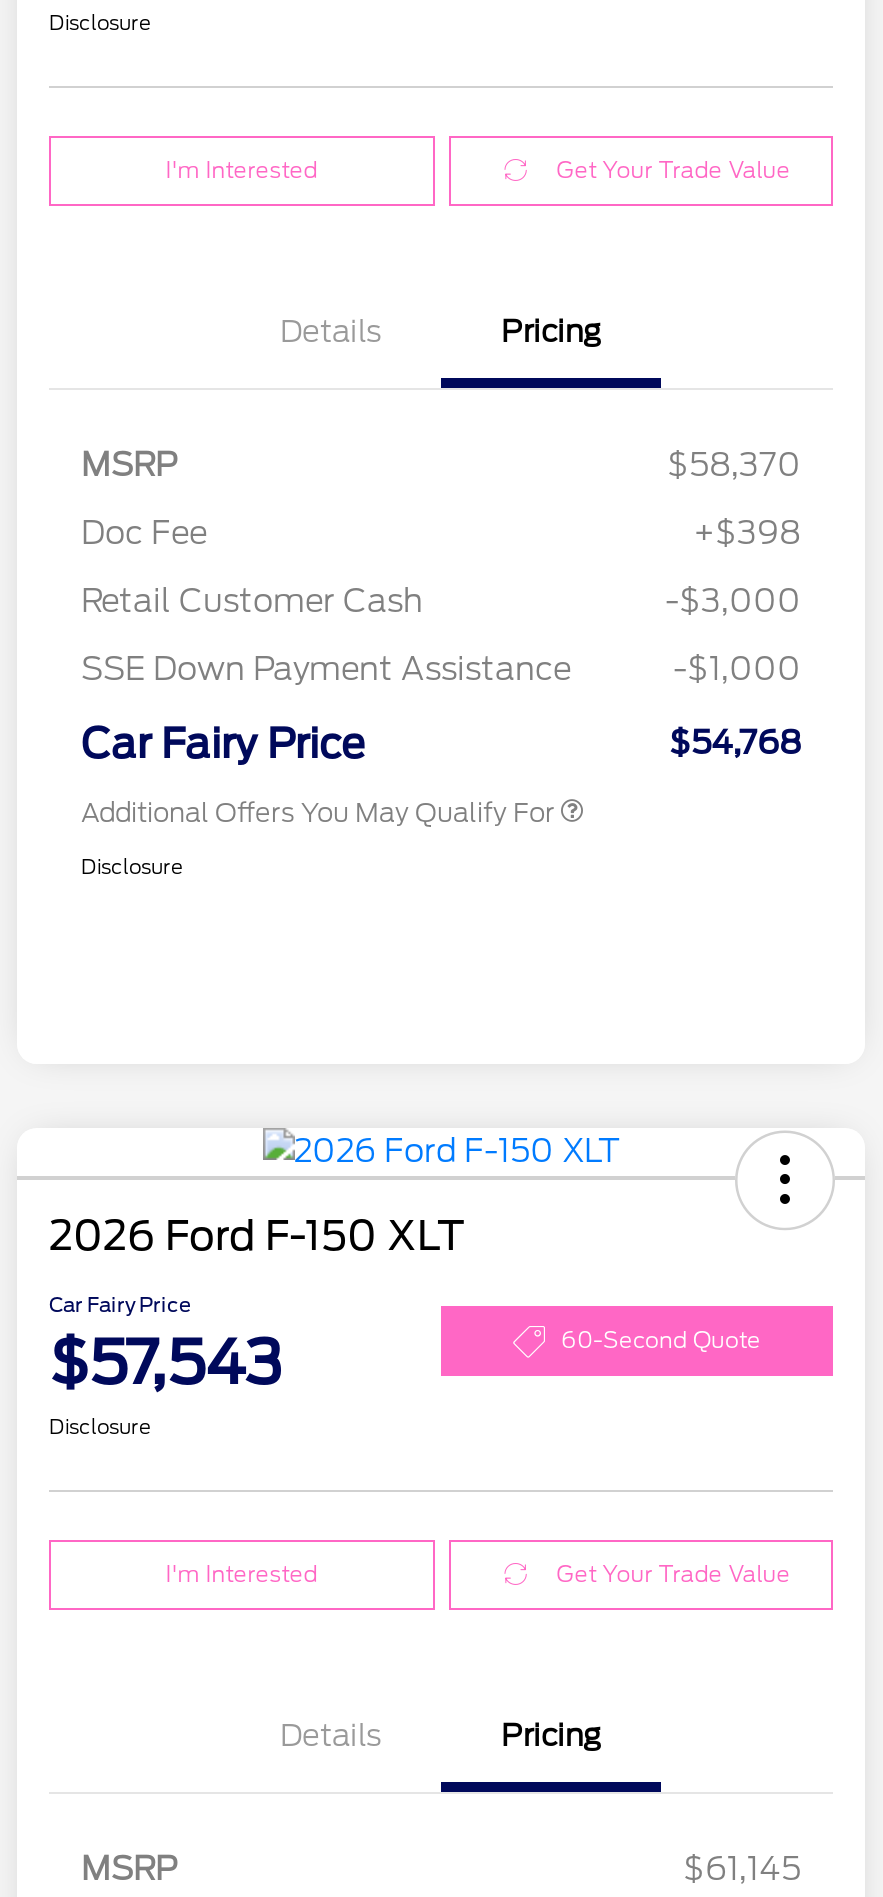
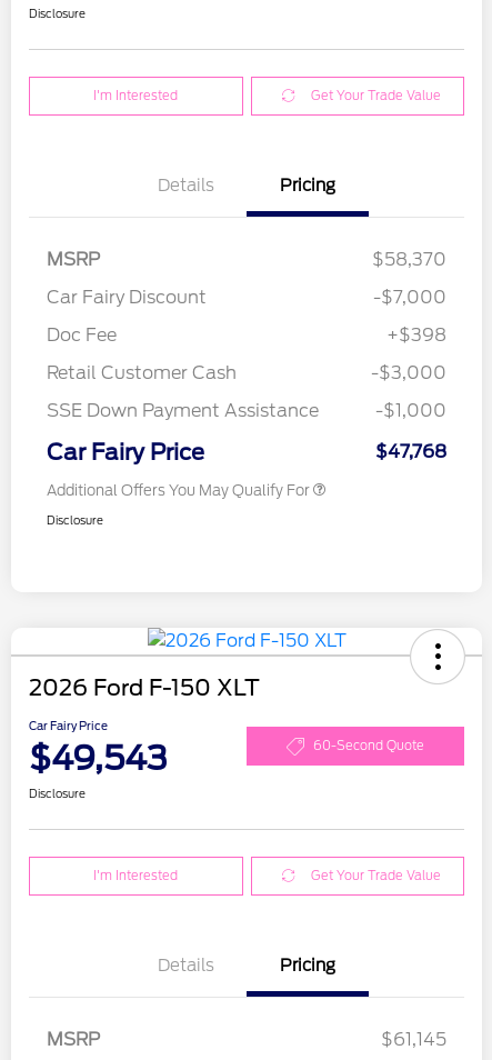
none -> [47,286,446,308] Car Fairy Discount | -$7,000
moved [81,514,801,768] -> [47,324,446,465]: Doc Fee | +$398 | Retail Customer Cash | -$3,000 | SSE Down Payment Assistance | -$1,000 | Car Fairy Price
[669,724,801,762] $54,768 -> [375,441,446,462] $47,768
moved [81,798,555,878] -> [47,482,310,526]: Additional Offers You May Qualify For | Disclosure
[49,1326,283,1398] $57,543 -> [29,738,168,778] $49,543

